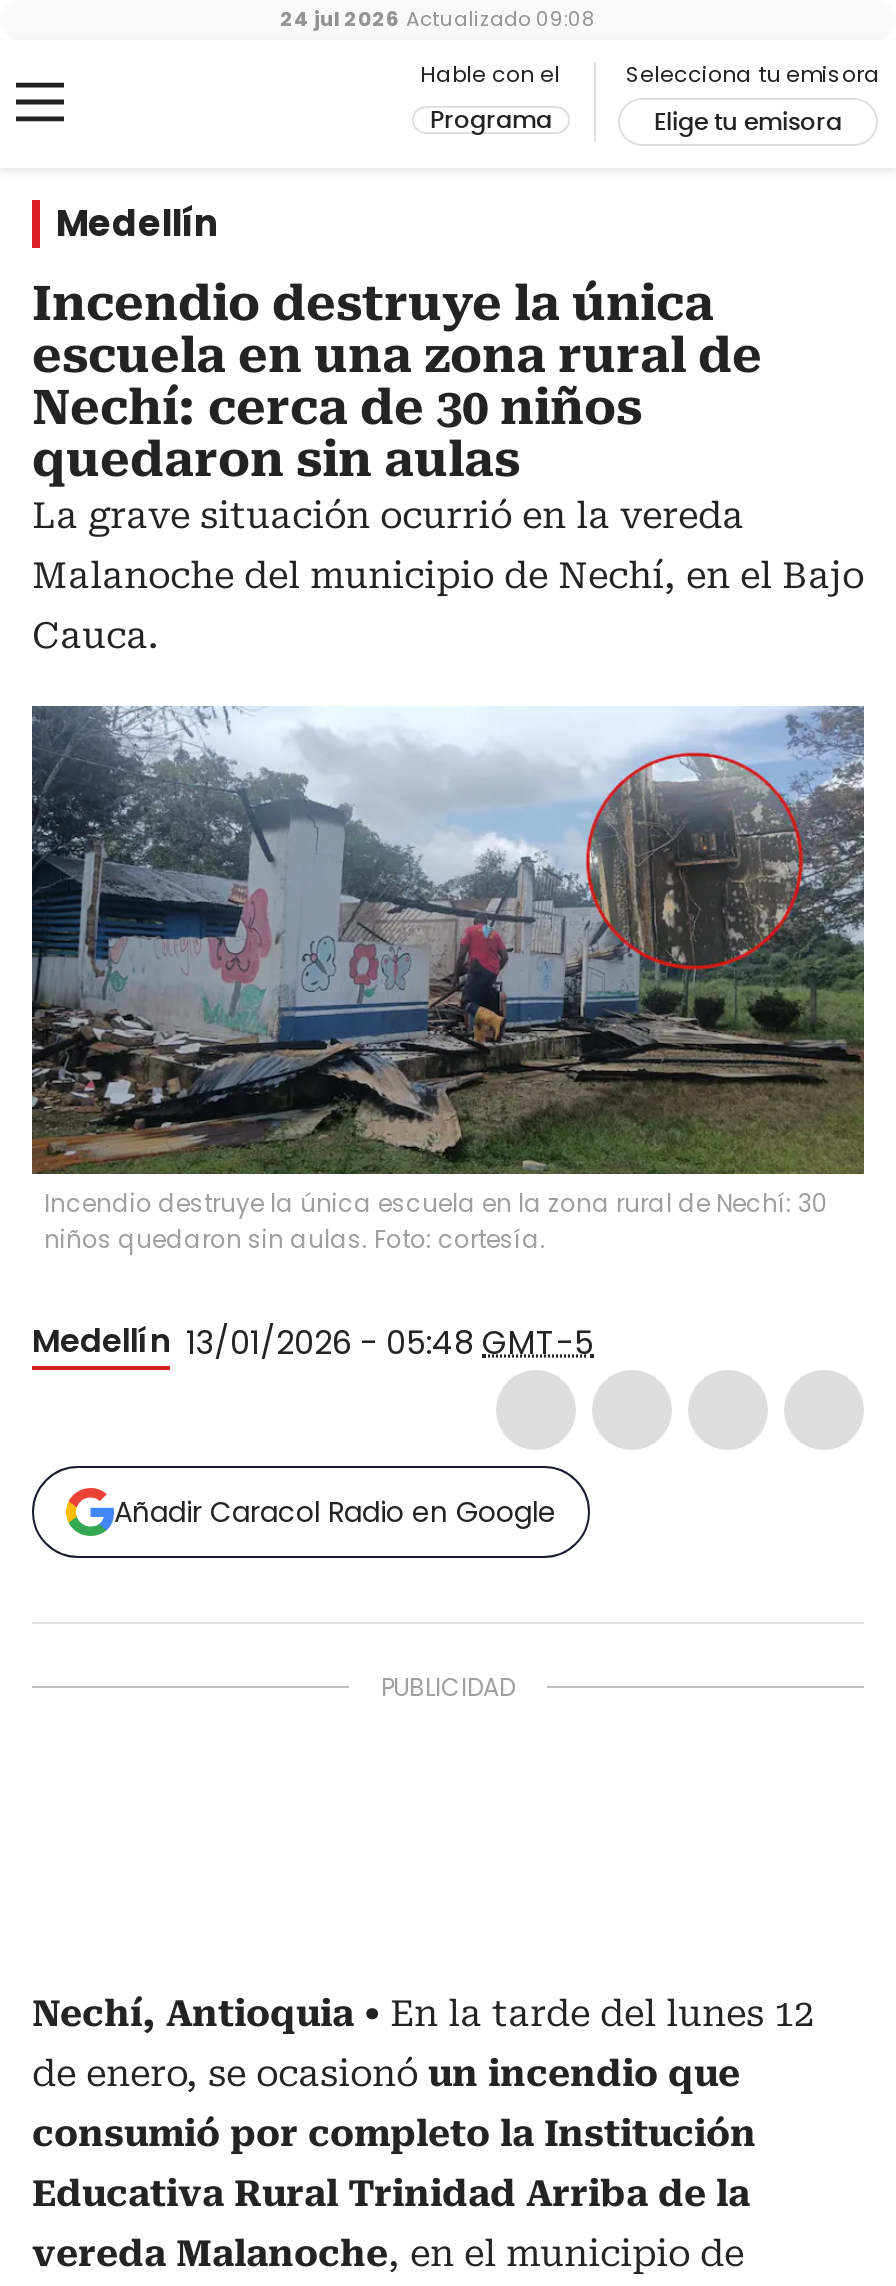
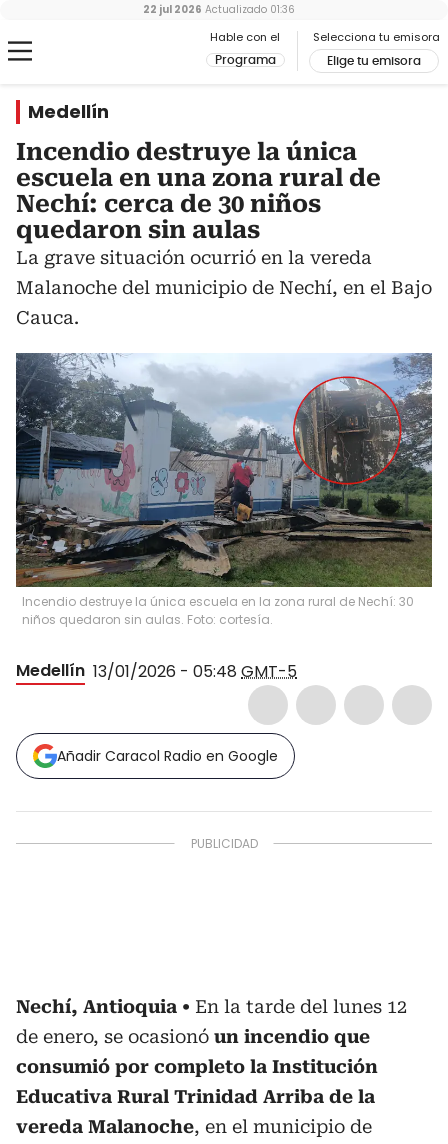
[280,4,596,34] 24 jul 2026 Actualizado 09:08 -> [143,2,295,17] 22 jul 2026 Actualizado 01:36

